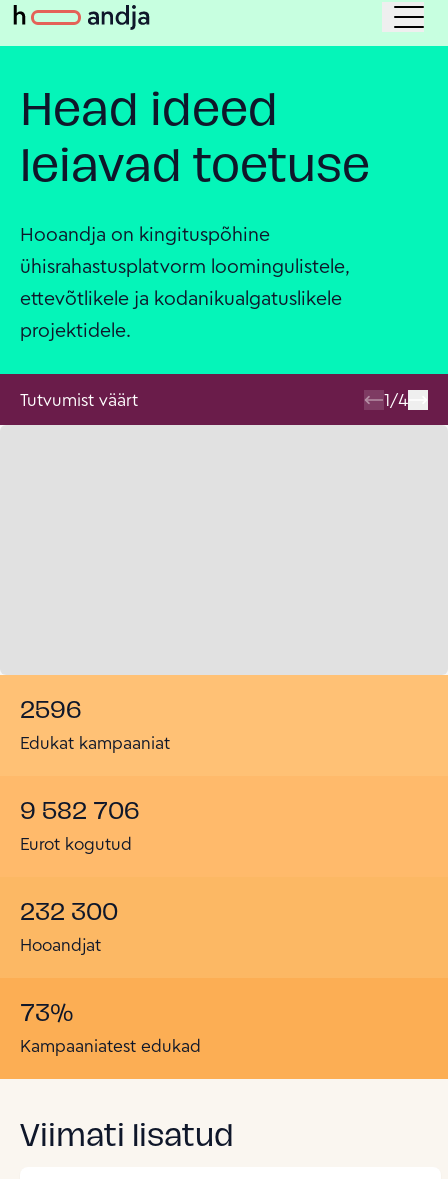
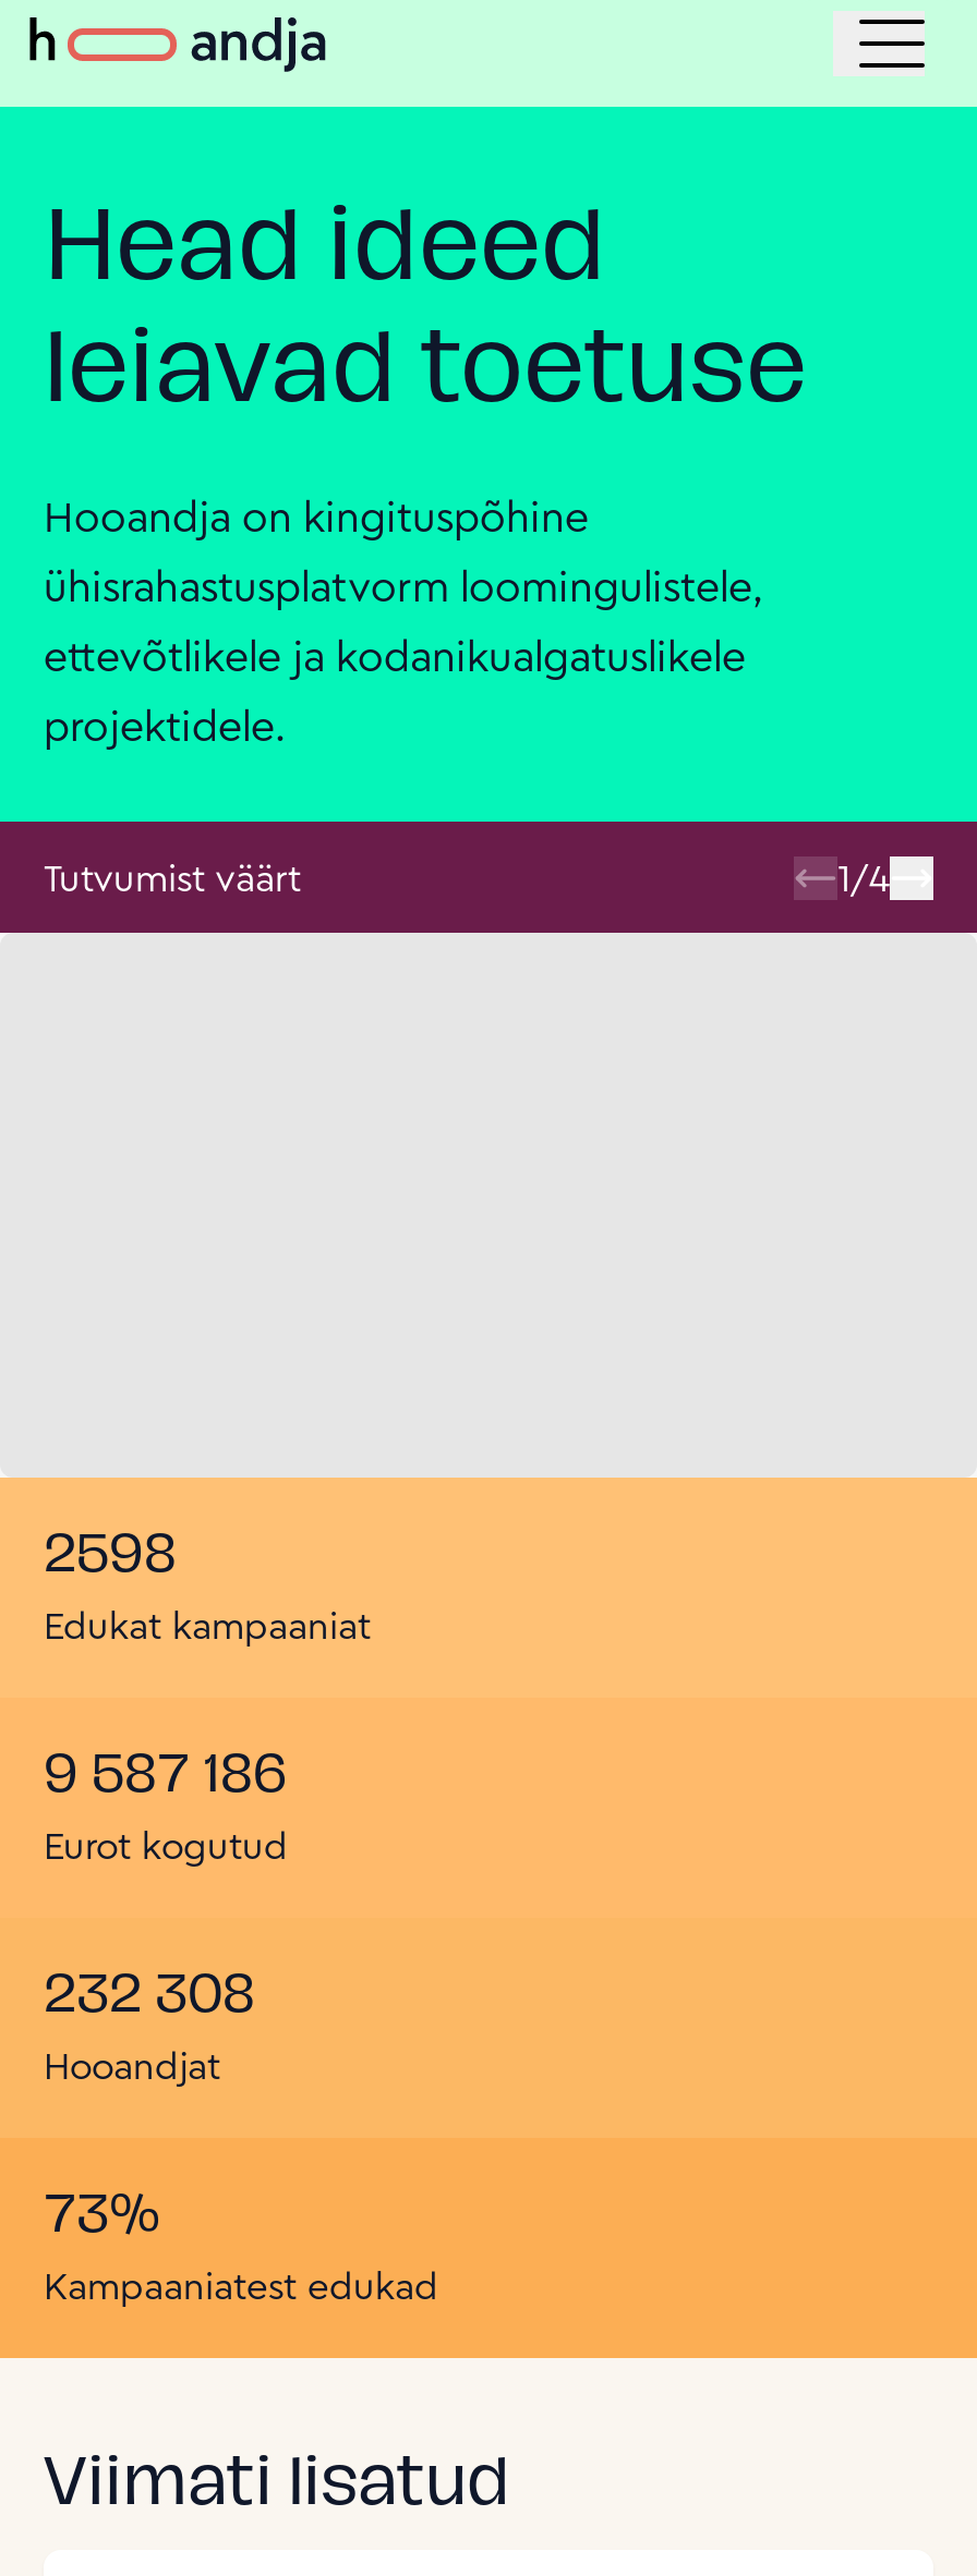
[20,690,82,734] 2596 -> [44,1510,177,1606] 2598
[20,791,140,835] 9 582 706 -> [44,1730,288,1826] 9 587 186
[20,892,118,936] 232 300 -> [44,1951,255,2046] 232 308

